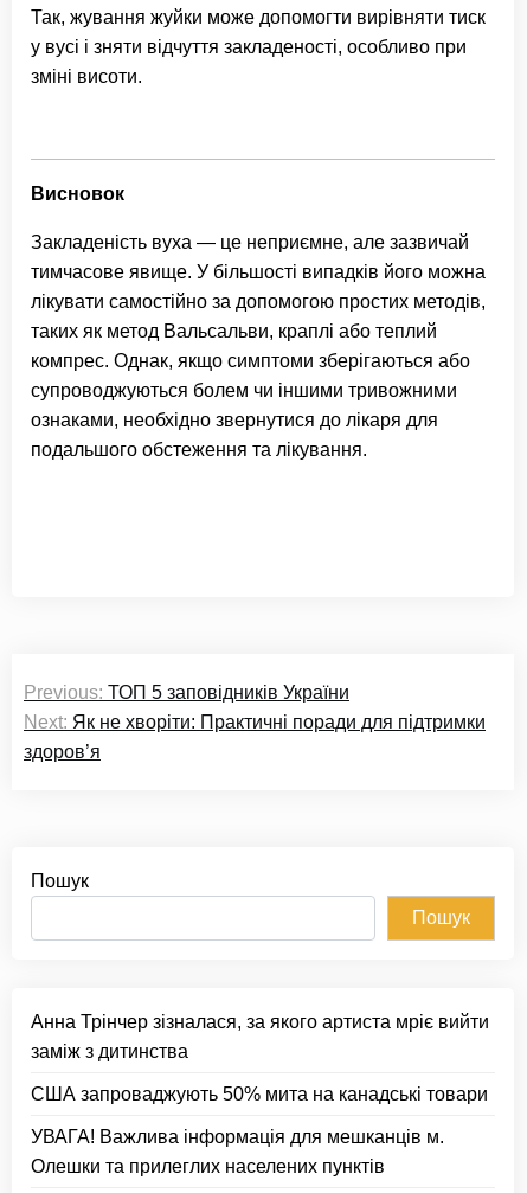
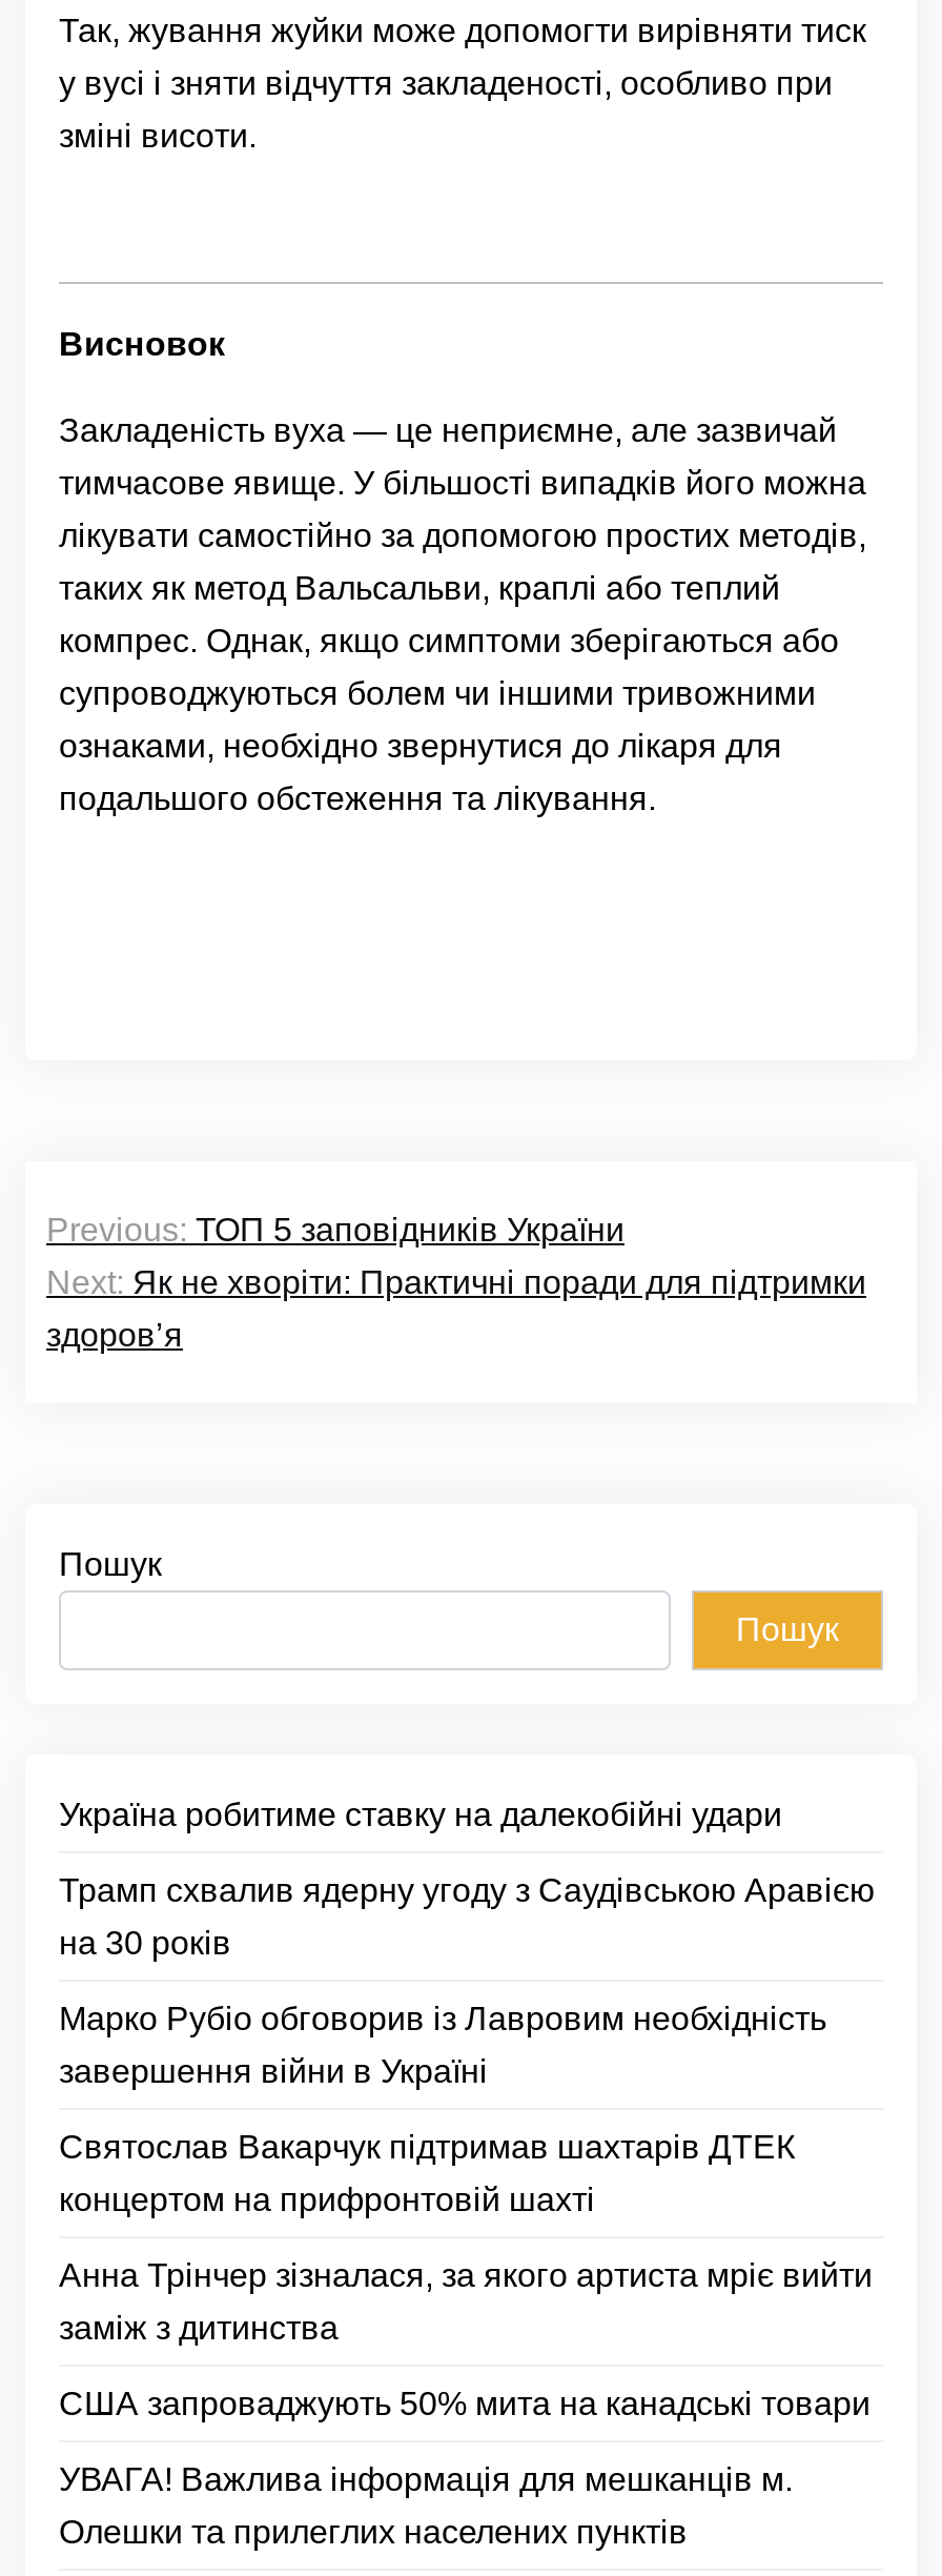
none -> [59,1796,875,2217] Україна робитиме ставку на далекобійні удари | Трамп схвалив ядерну угоду з Саудівською Аравією | на 30 років | Марко Рубіо обговорив із Лавровим необхідність | завершення війни в Україні | Святослав Вакарчук підтримав шахтарів ДТЕК | концертом на прифронтовій шахті

